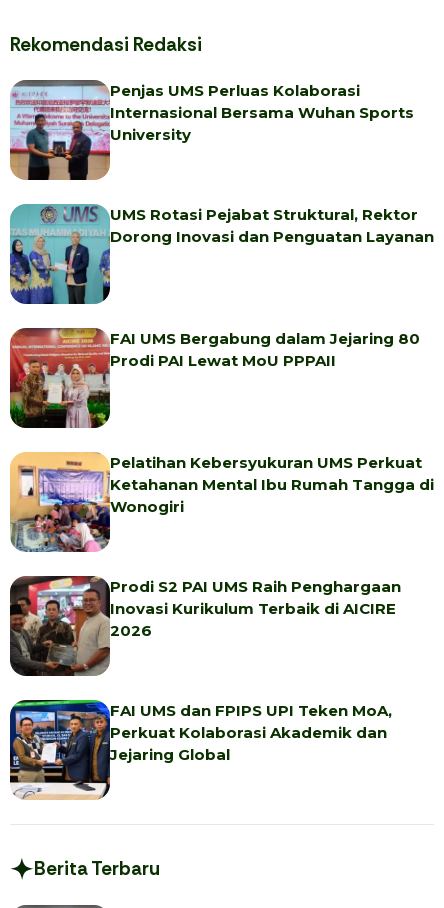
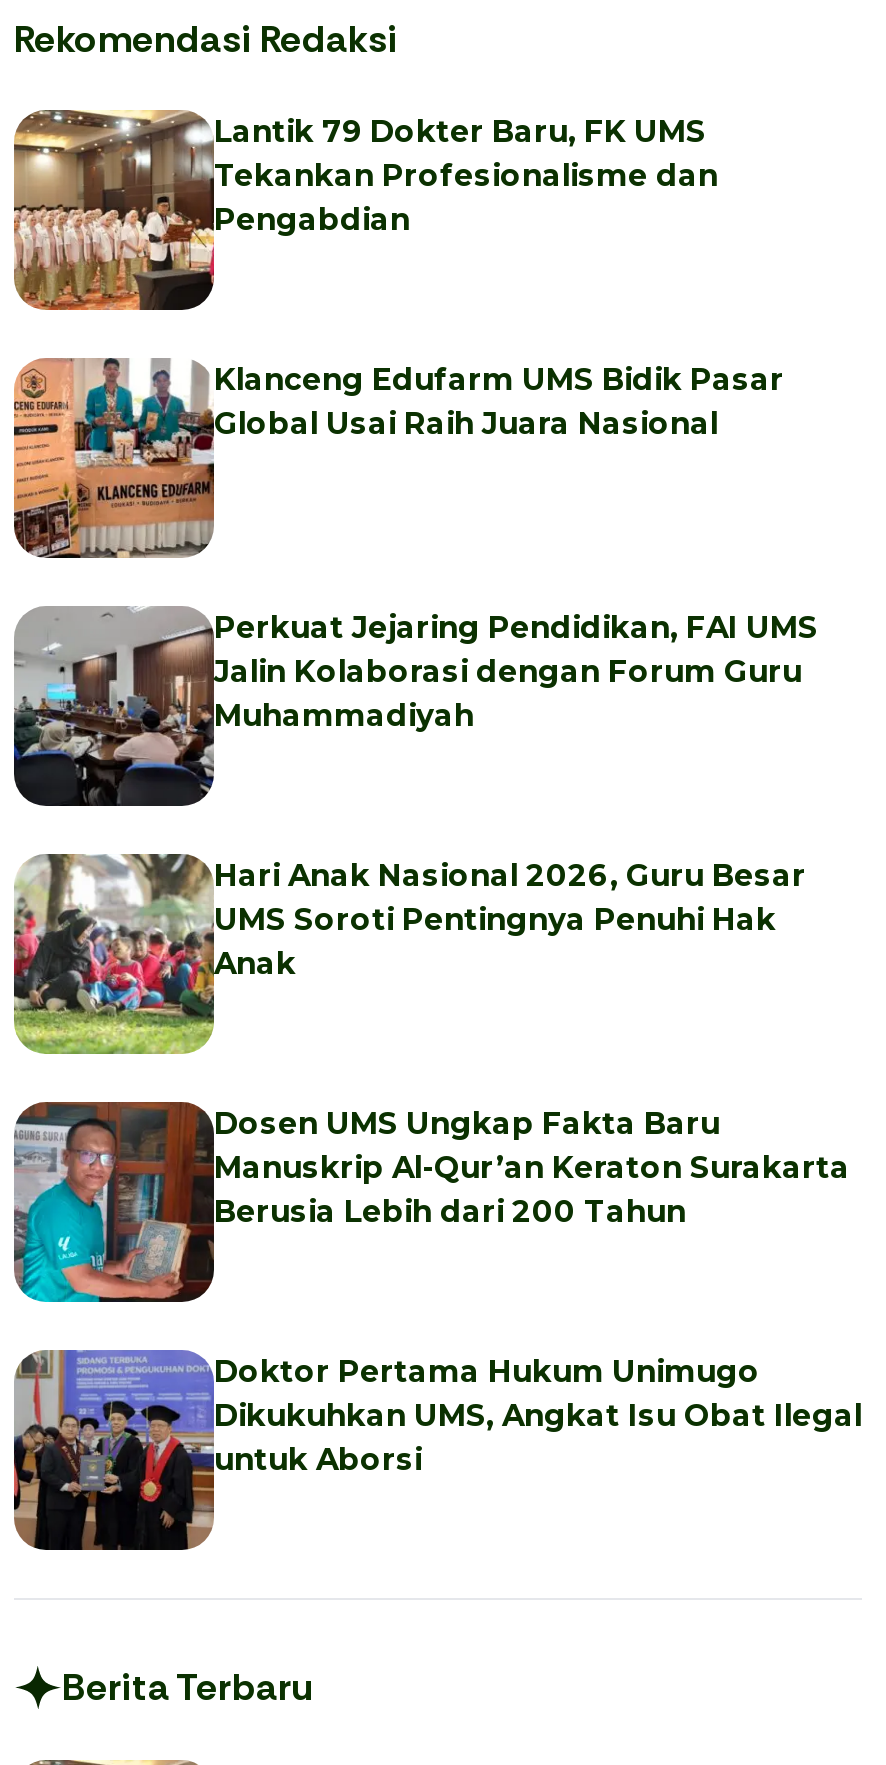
[10,79,414,181] [image] | Penjas UMS Perluas Kolaborasi | Internasional Bersama Wuhan Sports | University -> [12,109,718,311] [image] | Lantik 79 Dokter Baru, FK UMS | Tekankan Profesionalisme dan | Pengabdian
[9,203,434,305] [image] | UMS Rotasi Pejabat Struktural, Rektor | Dorong Inovasi dan Penguatan Layanan -> [12,357,784,561] [image] | Klanceng Edufarm UMS Bidik Pasar | Global Usai Raih Juara Nasional
[9,327,420,429] [image] | FAI UMS Bergabung dalam Jejaring 80 | Prodi PAI Lewat MoU PPPAII -> [12,605,818,809] [image] | Perkuat Jejaring Pendidikan, FAI UMS | Jalin Kolaborasi dengan Forum Guru | Muhammadiyah
[9,451,434,553] [image] | Pelatihan Kebersyukuran UMS Perkuat | Ketahanan Mental Ibu Rumah Tangga di | Wonogiri -> [12,851,806,1055] [image] | Hari Anak Nasional 2026, Guru Besar | UMS Soroti Pentingnya Penuhi Hak | Anak
[9,575,401,677] [image] | Prodi S2 PAI UMS Raih Penghargaan | Inovasi Kurikulum Terbaik di AICIRE | 2026 -> [12,1101,850,1305] [image] | Dosen UMS Ungkap Fakta Baru | Manuskrip Al-Qur’an Keraton Surakarta | Berusia Lebih dari 200 Tahun
[9,699,392,801] [image] | FAI UMS dan FPIPS UPI Teken MoA, | Perkuat Kolaborasi Akademik dan | Jejaring Global -> [12,1349,862,1553] [image] | Doktor Pertama Hukum Unimugo | Dikukuhkan UMS, Angkat Isu Obat Ilegal | untuk Aborsi

